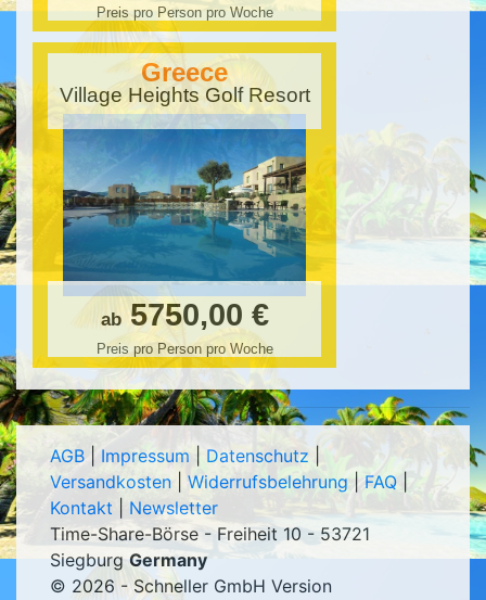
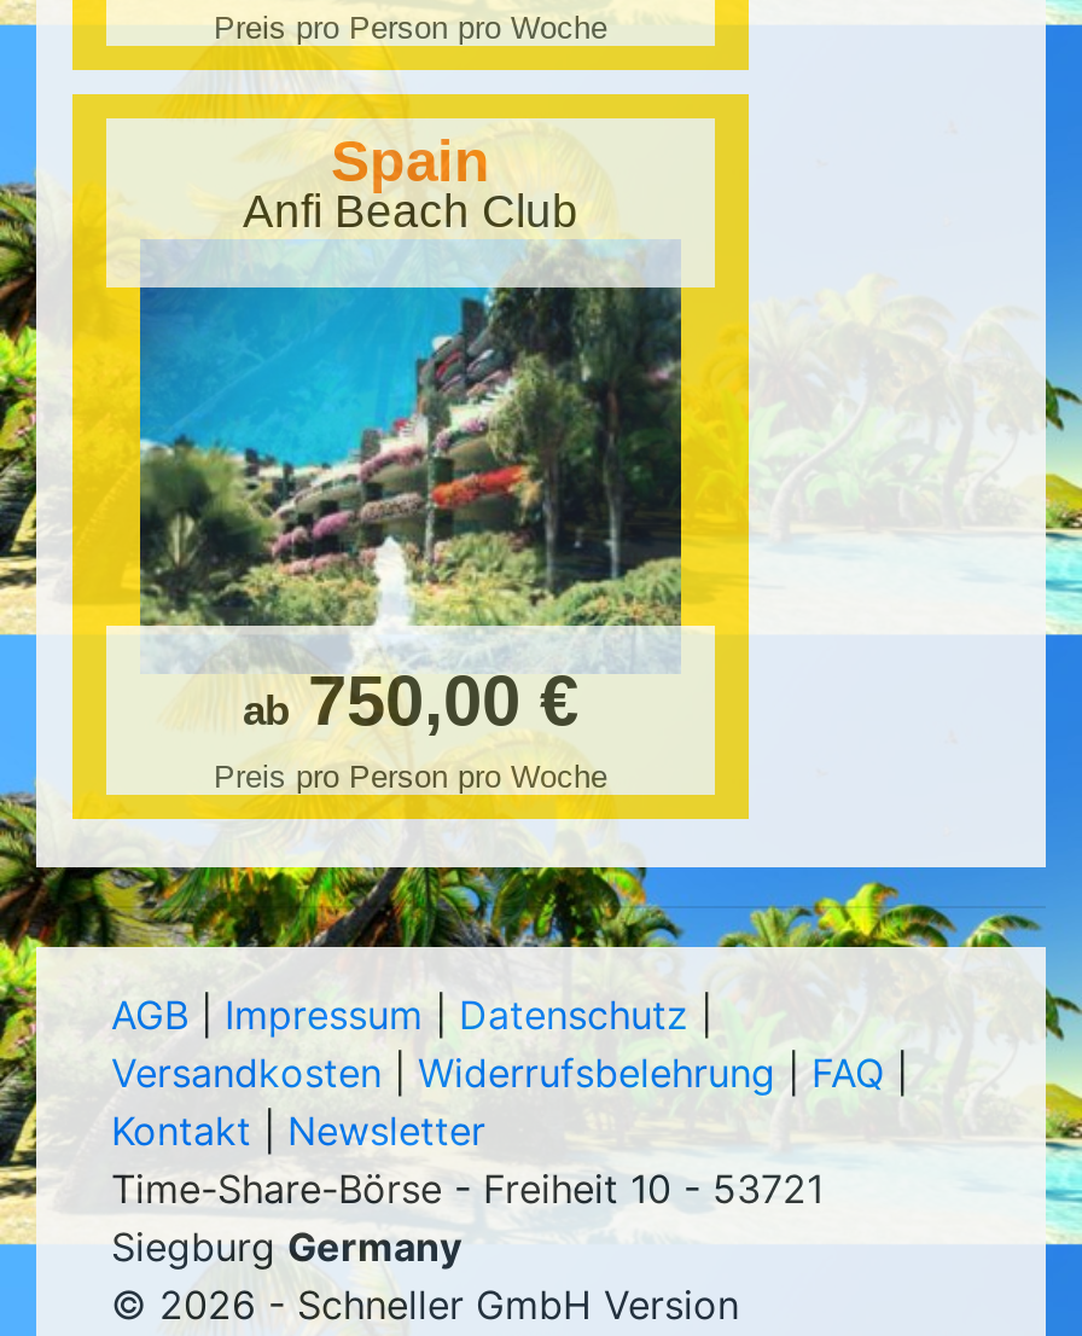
[59,58,310,106] Greece | Village Heights Golf Resort -> [243,128,578,237] Spain | Anfi Beach Club
[62,128,307,332] [image] | ab 5750,00 € -> [138,283,683,739] [image] | ab 750,00 €

